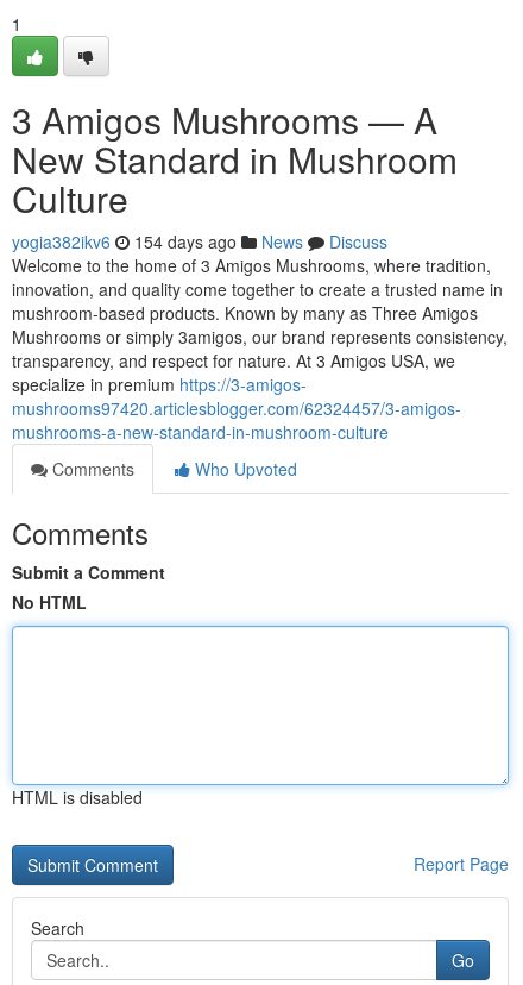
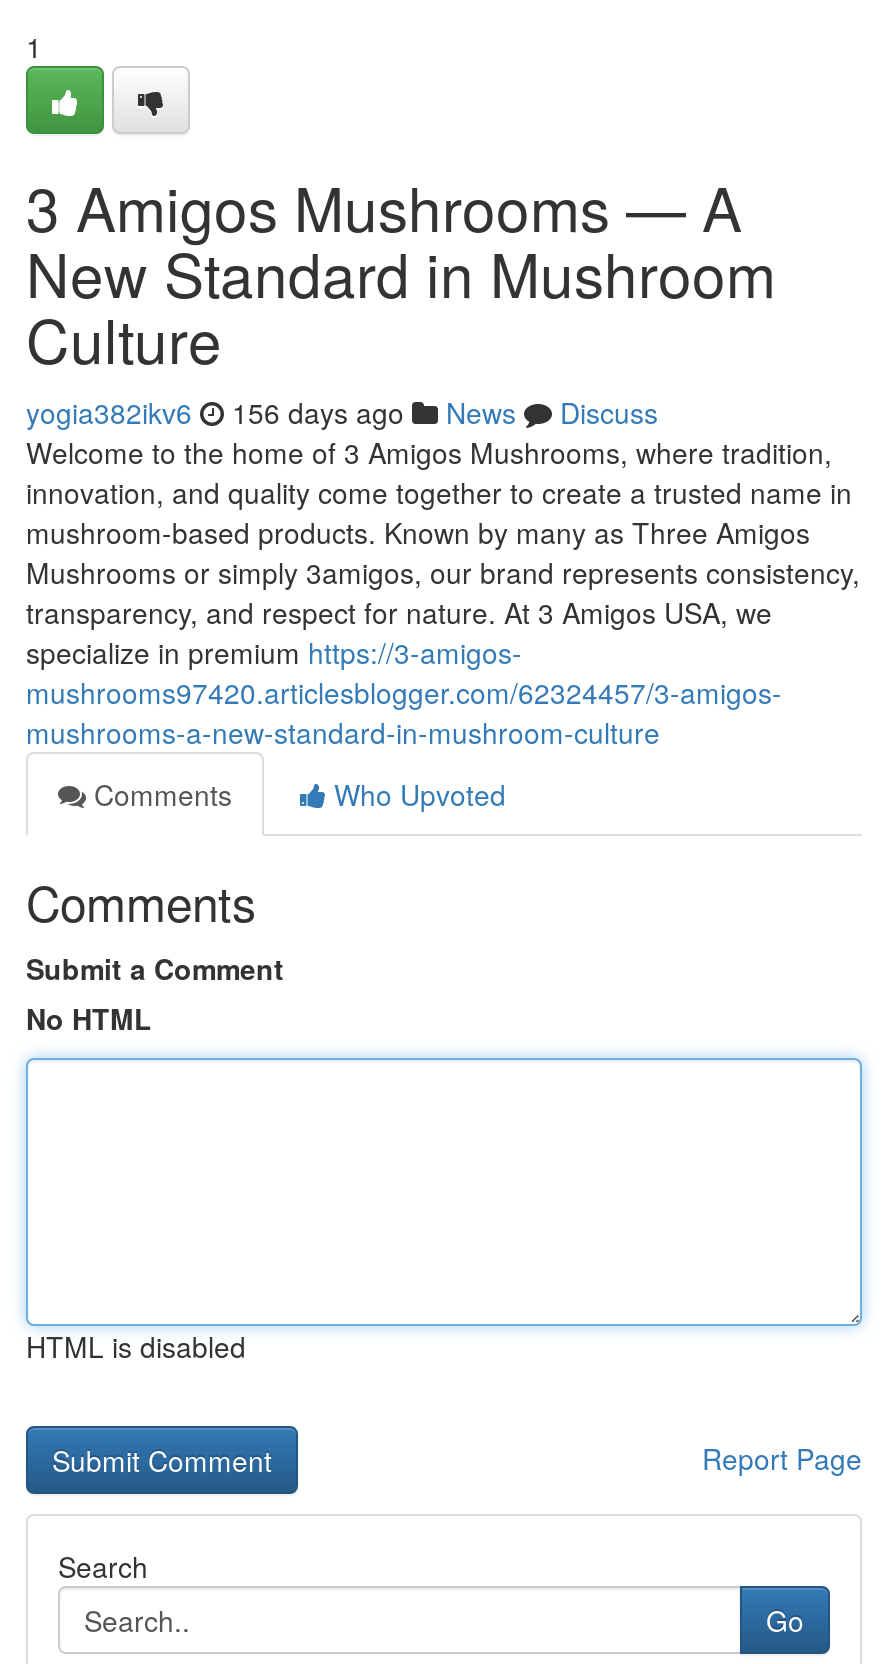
[12,230,387,253] yogia382ikv6 154 days ago News Discuss -> [26,392,658,432] yogia382ikv6 156 days ago News Discuss

